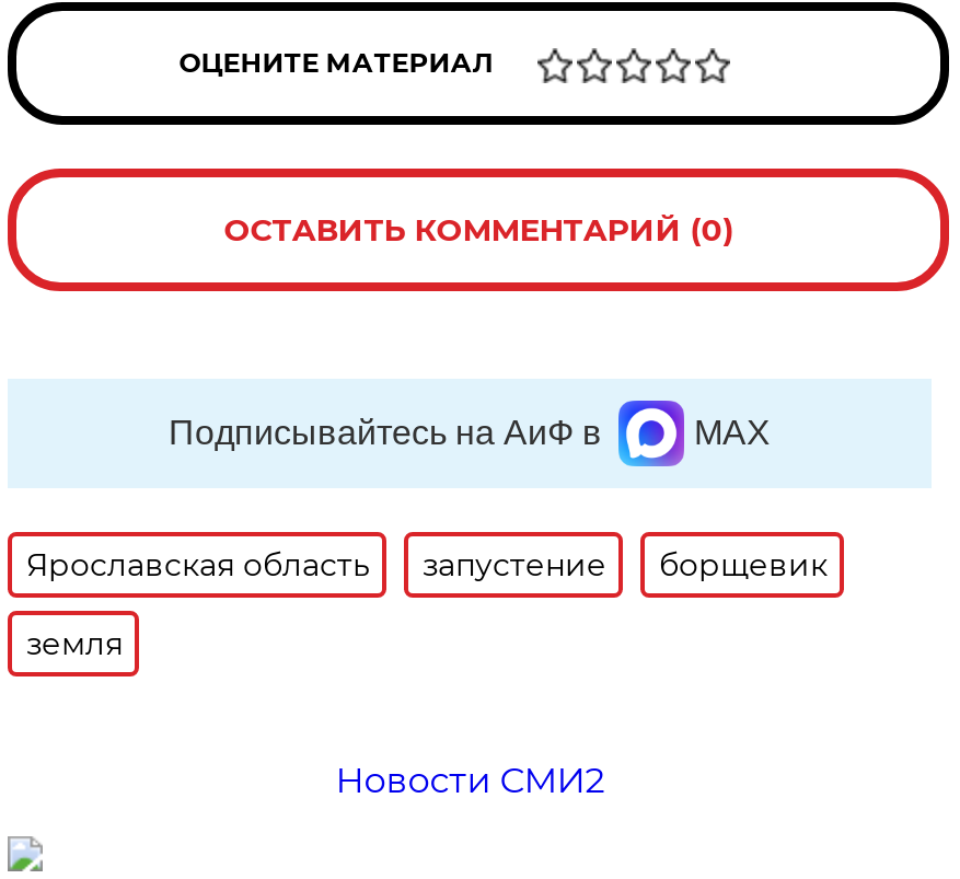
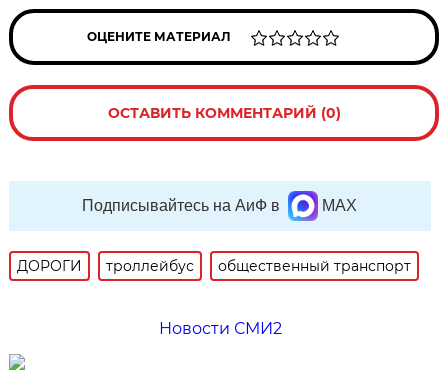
[26,545,827,663] Ярославская область | запустение | борщевик | земля -> [17,257,411,275] ДОРОГИ | троллейбус | общественный транспорт

